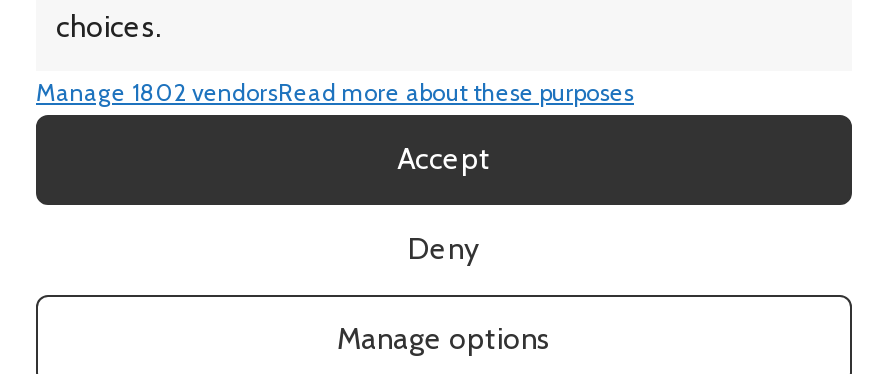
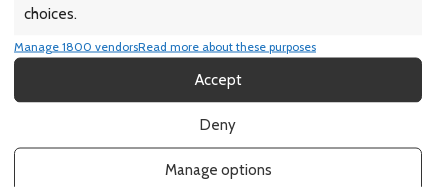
[36,76,634,106] Manage 1802 vendorsRead more about these purposes -> [14,38,316,53] Manage 1800 vendorsRead more about these purposes

